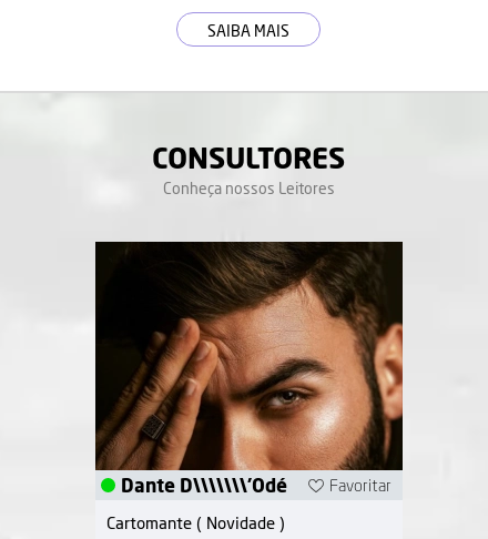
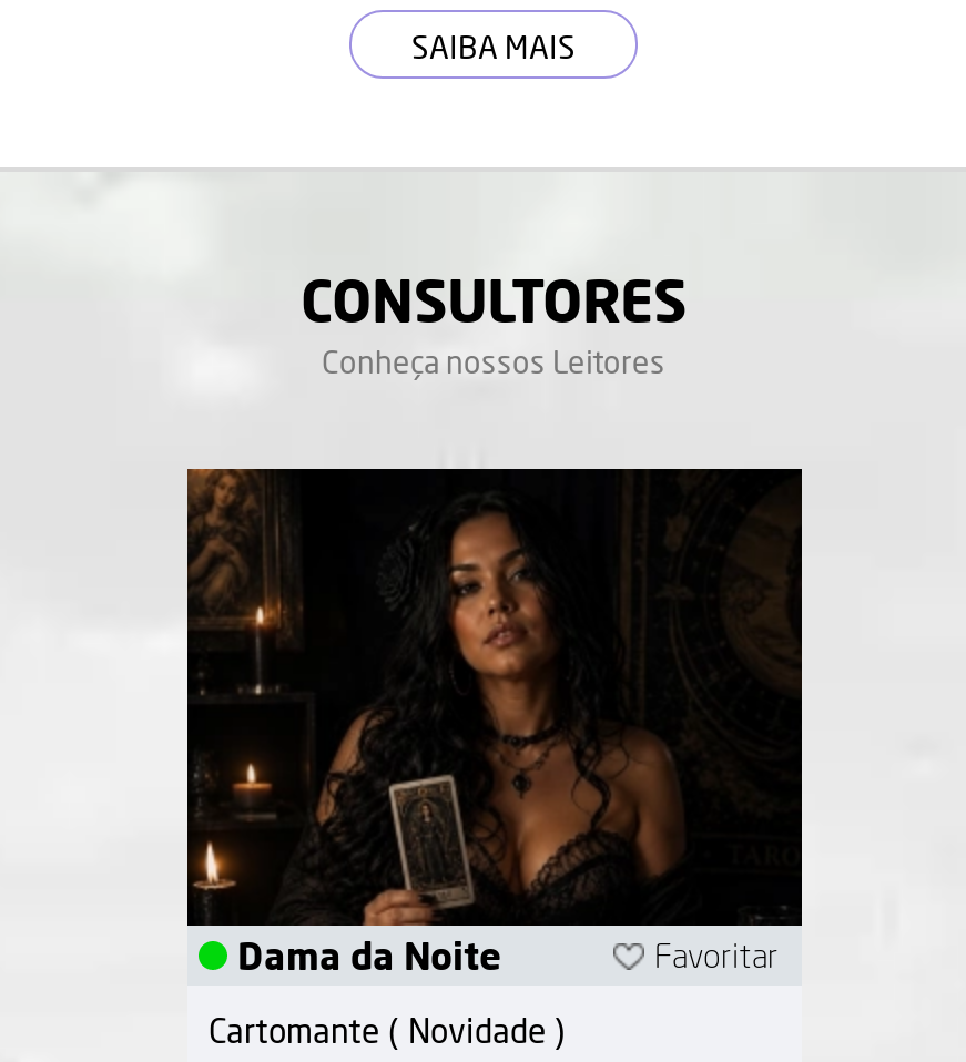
[95,241,404,497] [image] | Dante D\\\\\\\'Odé -> [187,467,804,979] [image] | Dama da Noite

